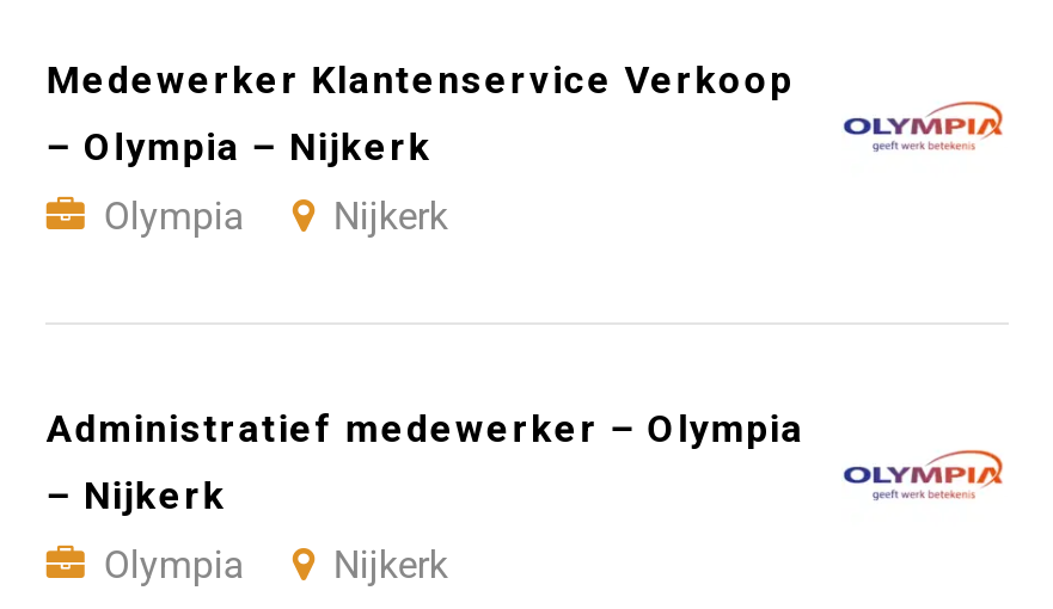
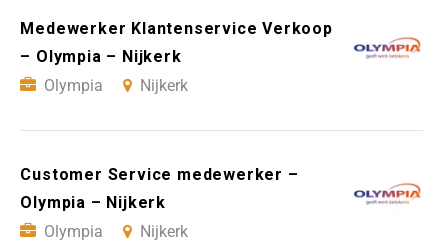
[46,407,804,452] Administratief medewerker – Olympia -> [20,165,299,184] Customer Service medewerker –
[46,474,226,519] – Nijkerk -> [20,193,166,212] Olympia – Nijkerk

